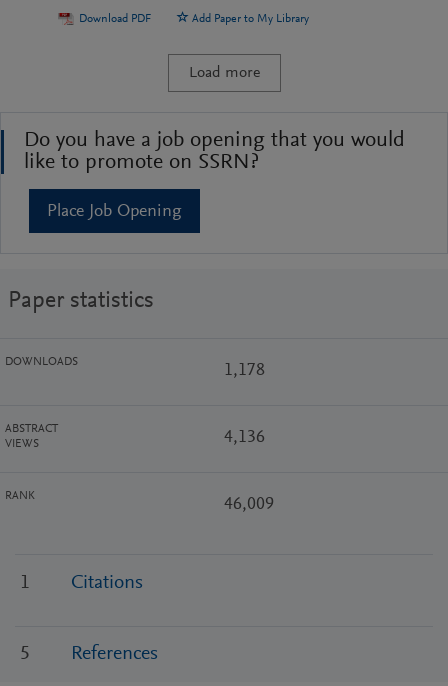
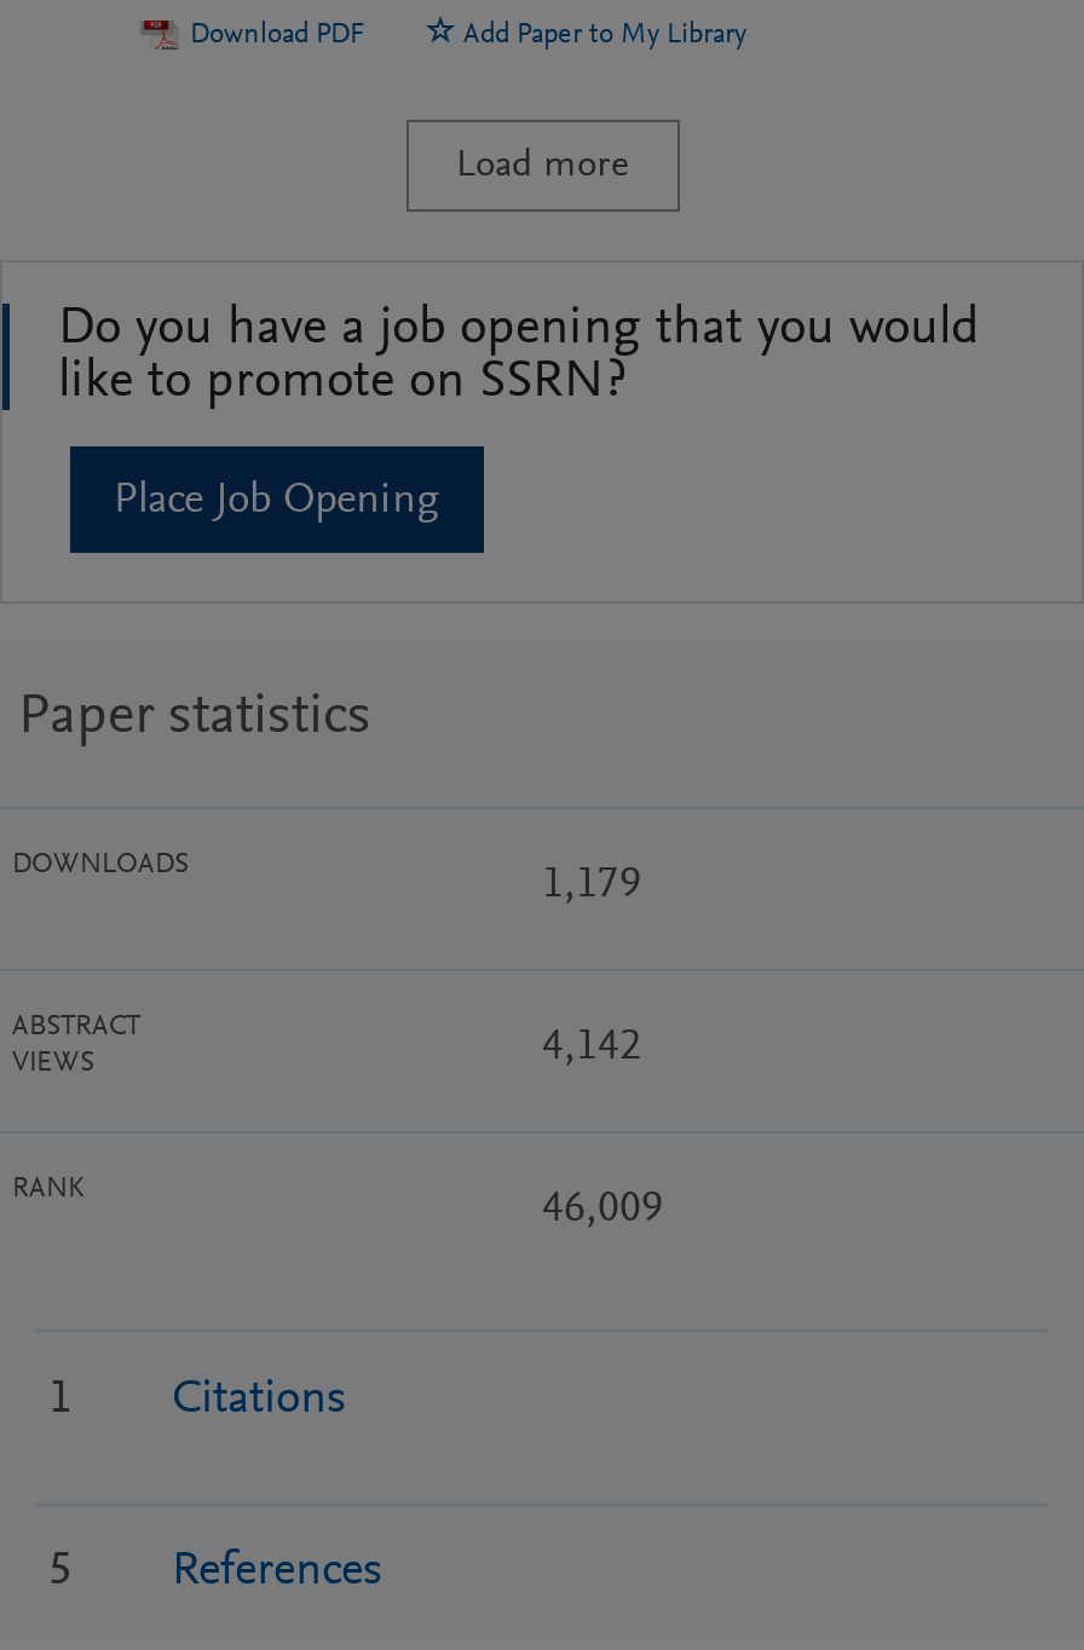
[224,362,265,380] 1,178 -> [542,865,641,908] 1,179
[224,429,265,447] 4,136 -> [542,1027,641,1071] 4,142

